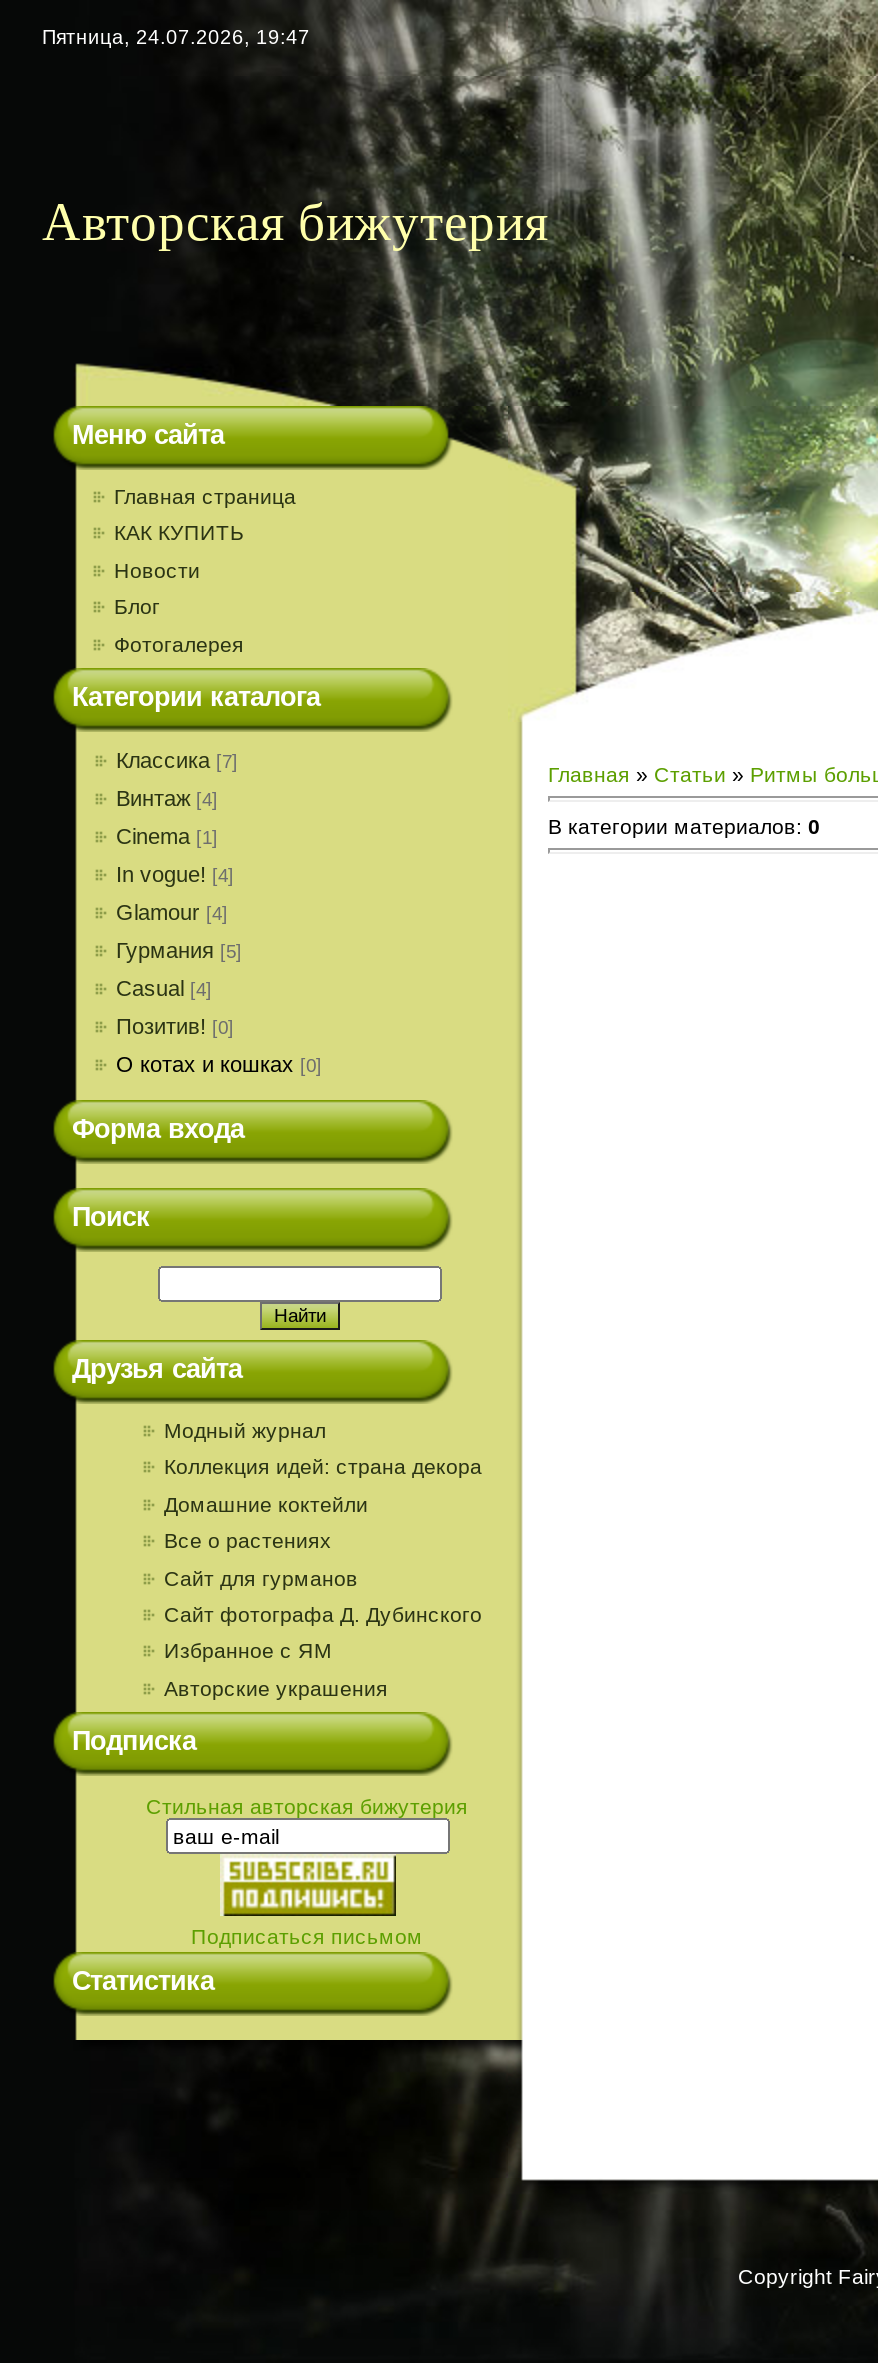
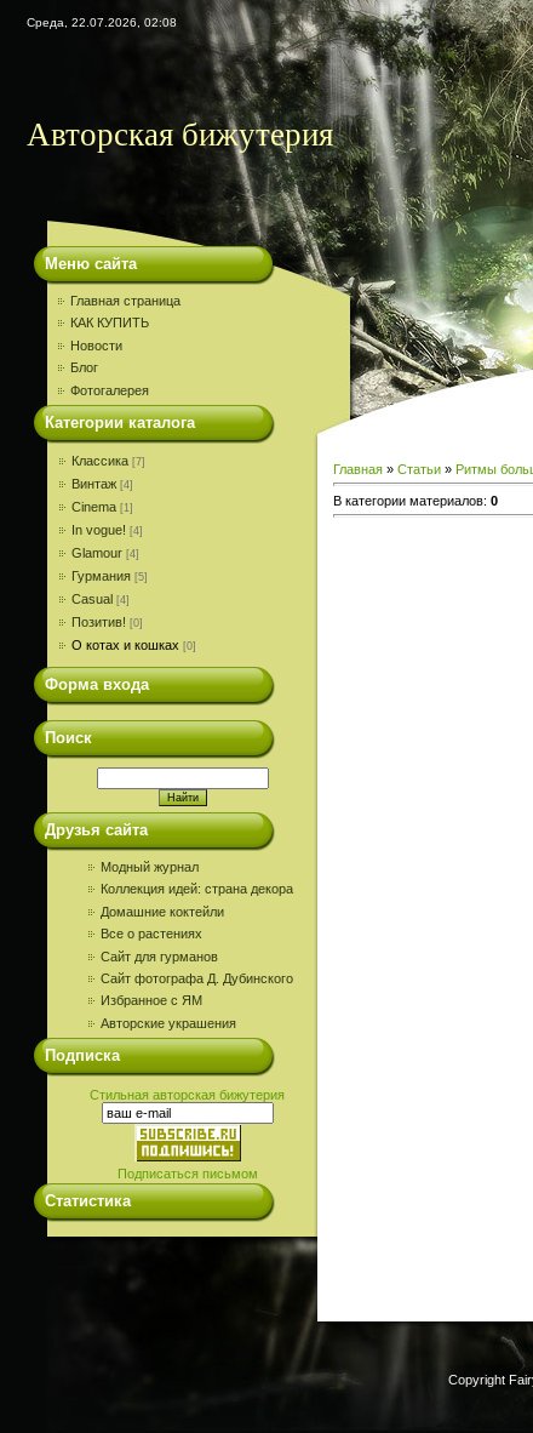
[42,26,310,48] Пятница, 24.07.2026, 19:47 -> [27,16,177,29] Среда, 22.07.2026, 02:08

